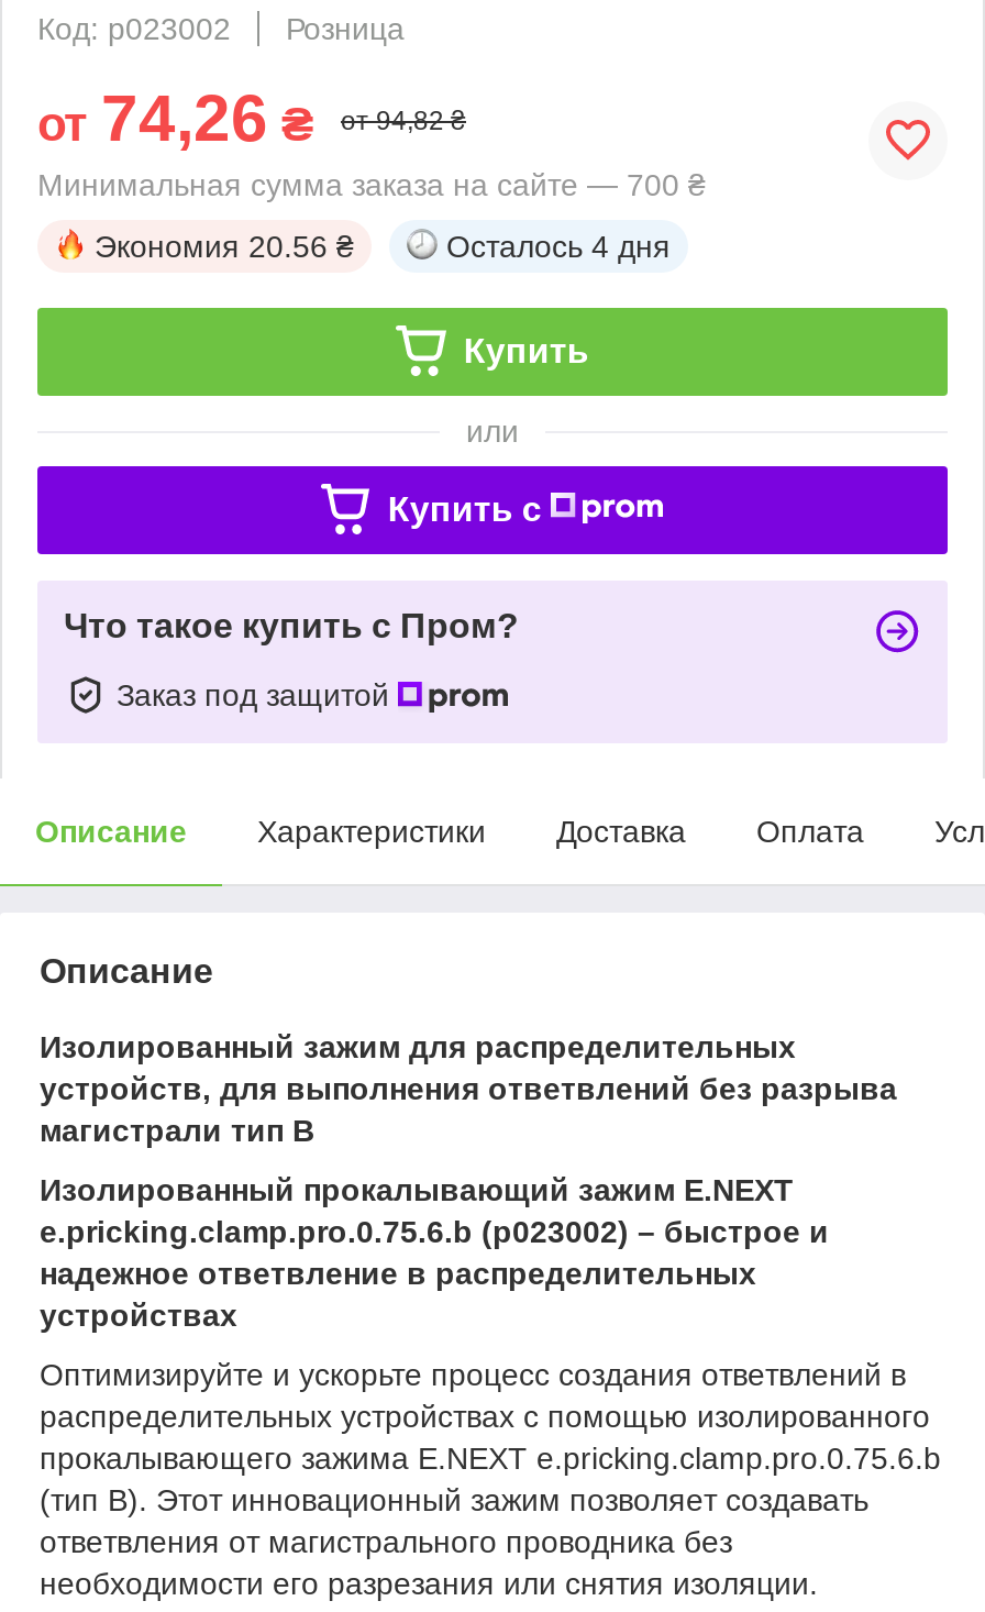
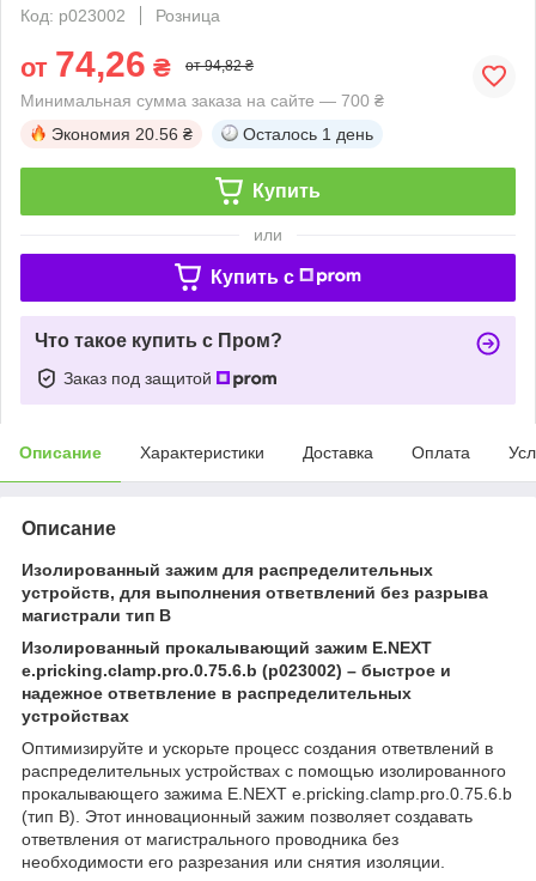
[446,228,671,263] Осталось 4 дня -> [243,124,373,143] Осталось 1 день

